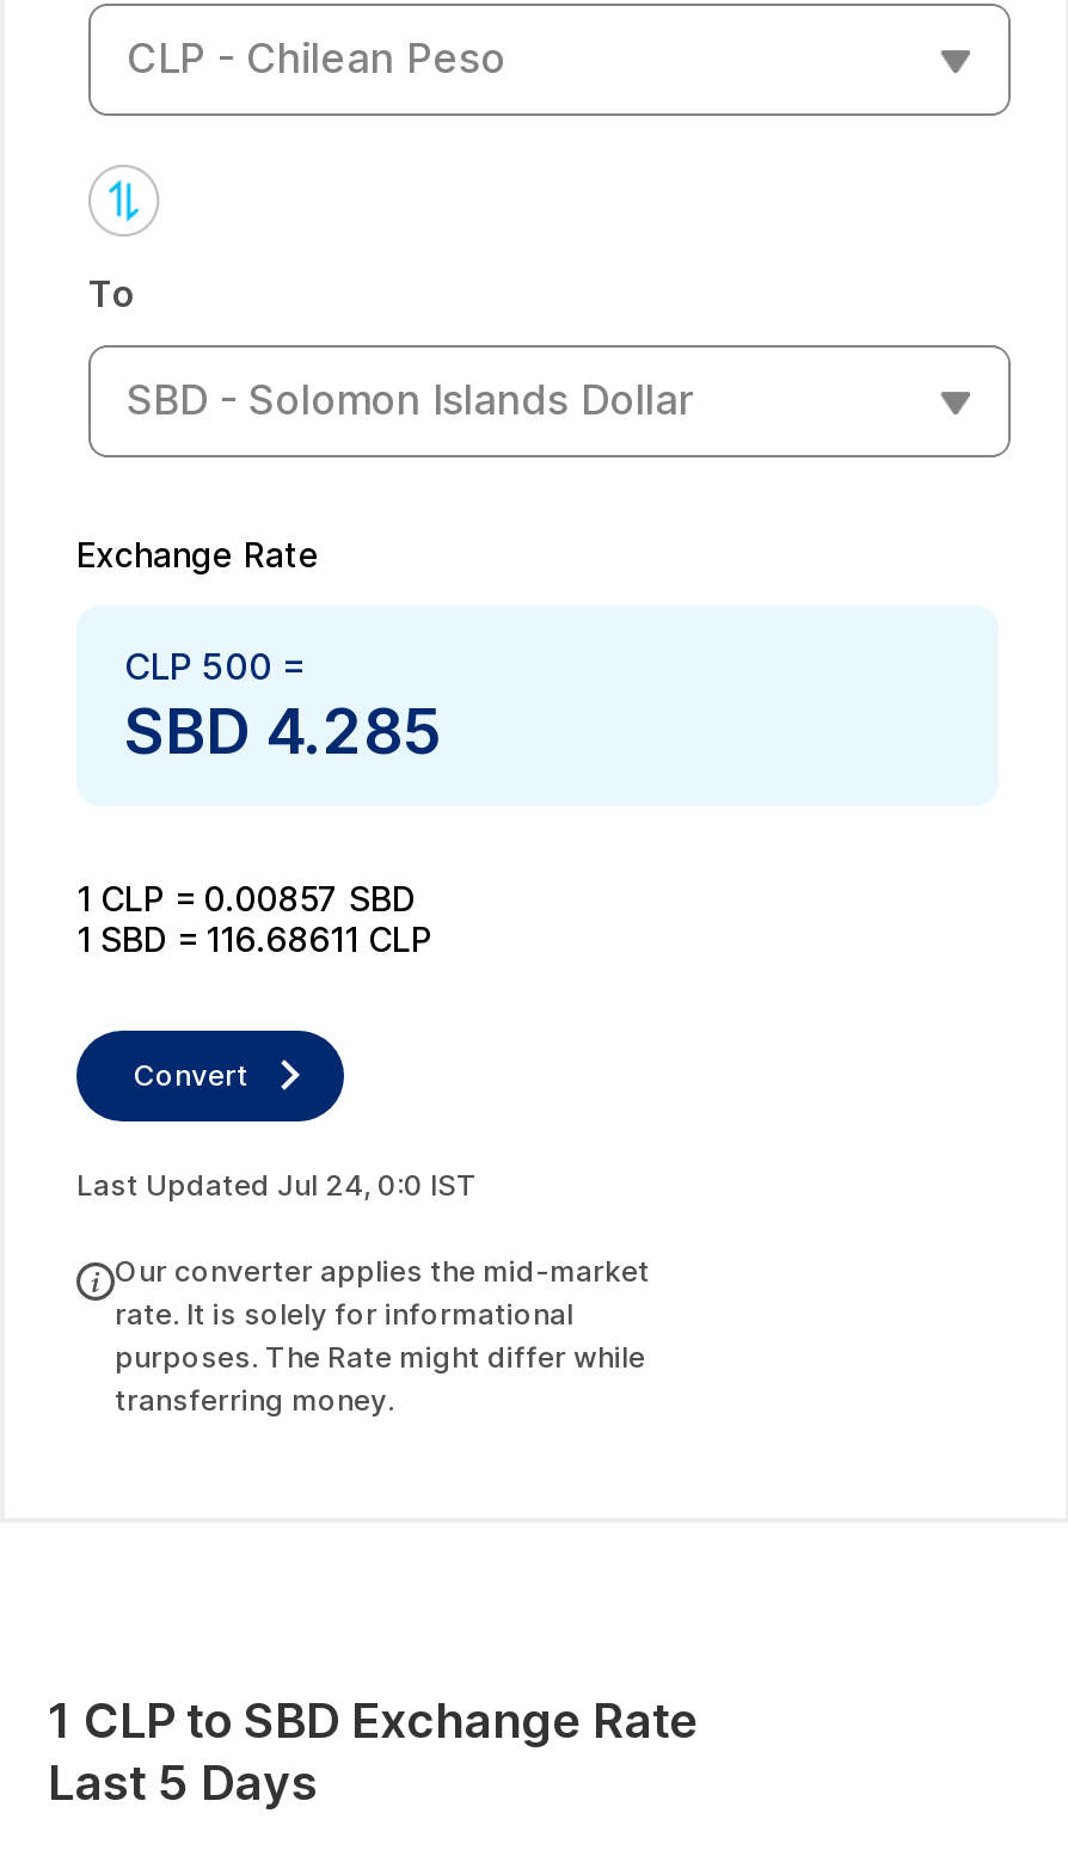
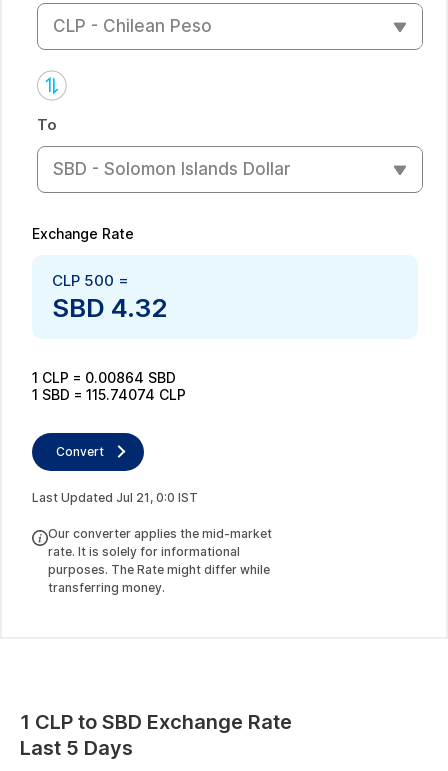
[124,693,442,767] SBD 4.285 -> [52,291,168,322] SBD 4.32
[76,877,416,917] 1 CLP = 0.00857 SBD -> [32,368,176,385] 1 CLP = 0.00864 SBD
[76,917,432,958] 1 SBD = 116.68611 CLP -> [32,385,186,402] 1 SBD = 115.74074 CLP
[76,1166,478,1201] Last Updated Jul 24, 0:0 IST -> [32,489,198,504] Last Updated Jul 21, 0:0 IST

